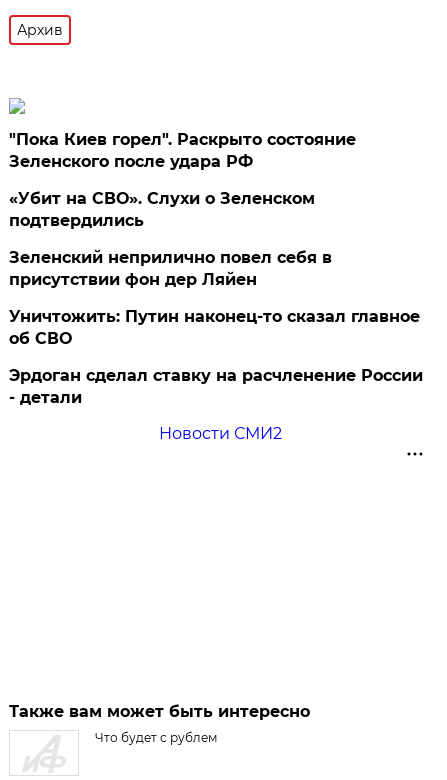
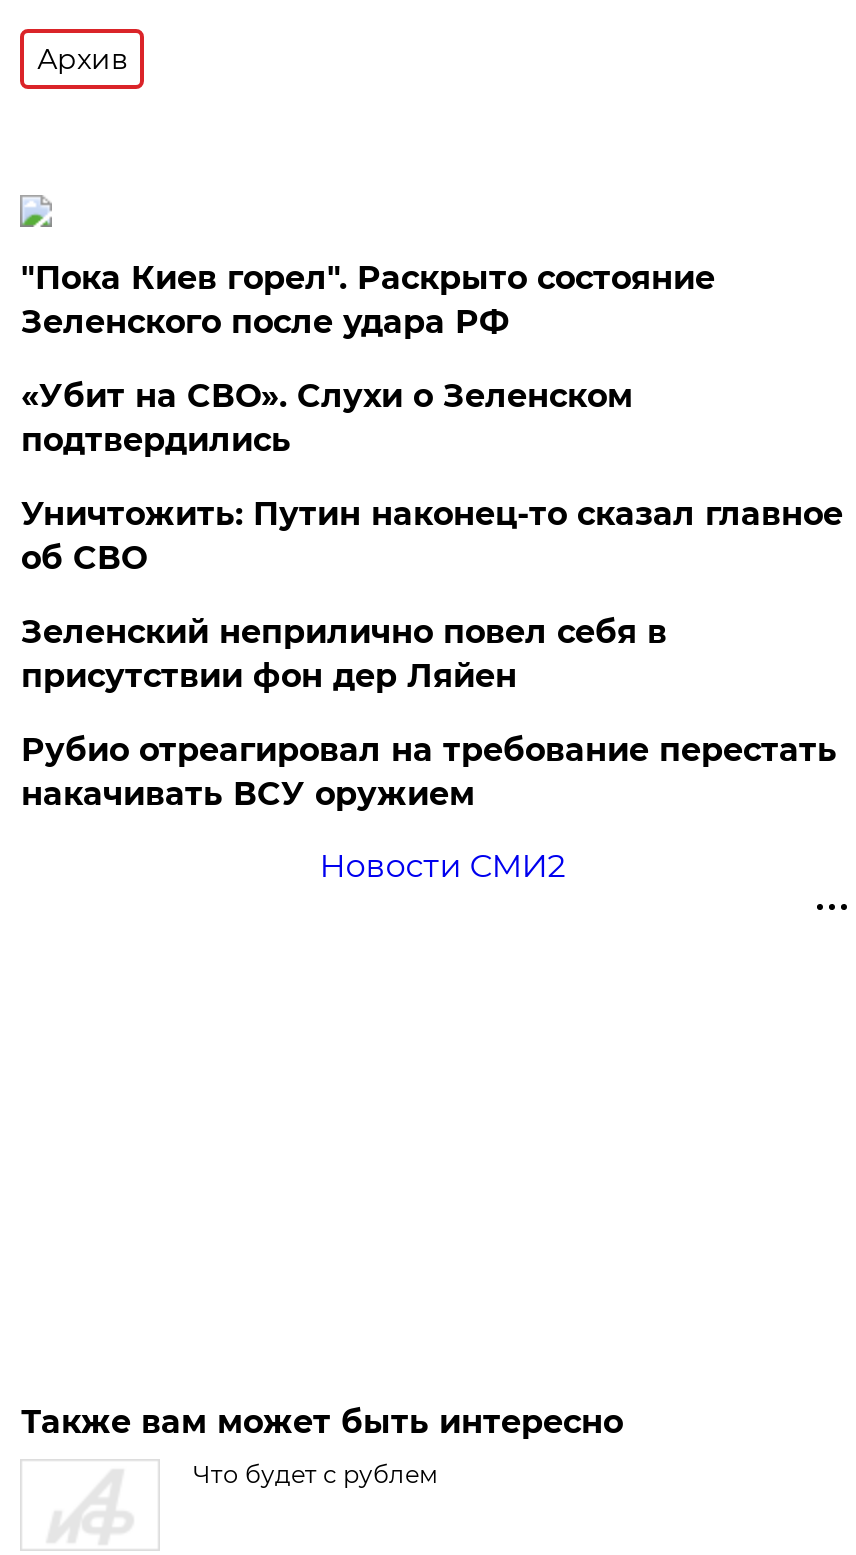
moved [9,248,332,289] -> [21,613,667,695]: Зеленский неприлично повел cебя в | присутствии фон дер Ляйен
moved [9,307,420,348] -> [21,495,843,577]: Уничтожить: Путин наконец-то сказал главное | об СВО
[9,366,423,407] Эрдоган сделал ставку на расчленение России | - детали -> [21,731,837,813] Рубио отреагировал на требование перестать | накачивать ВСУ оружием

